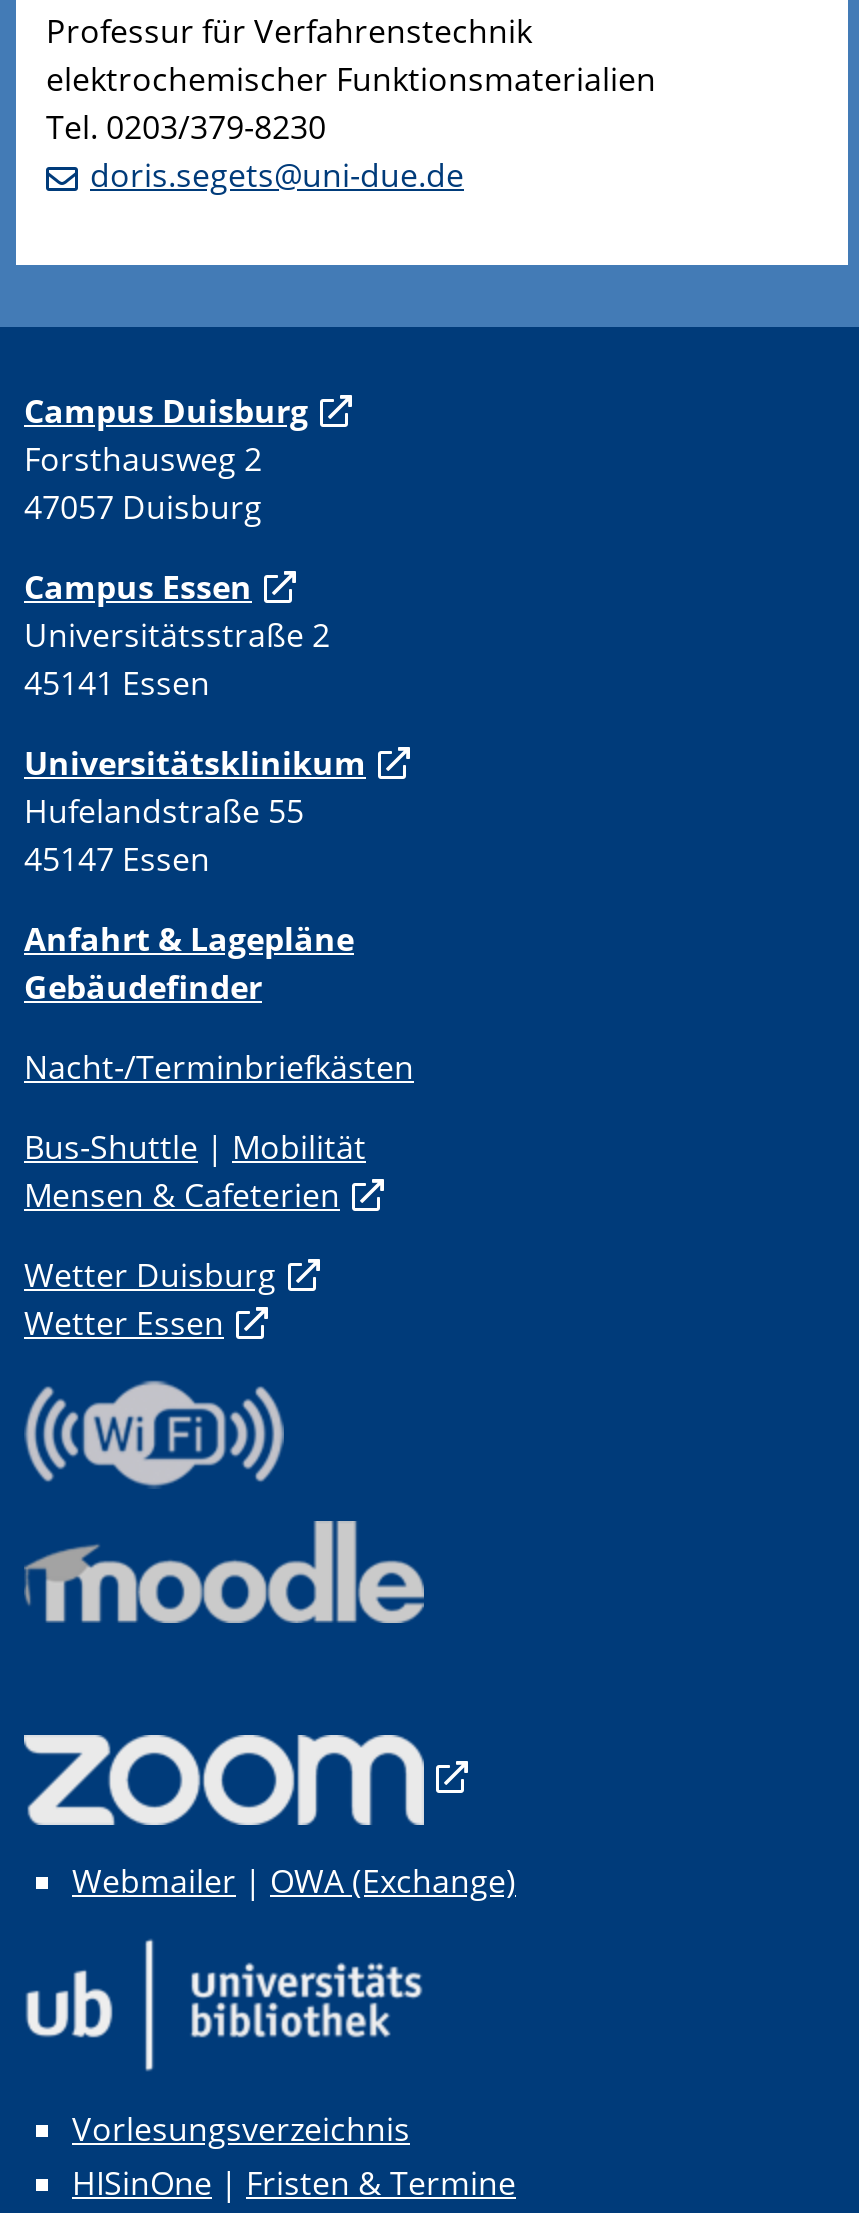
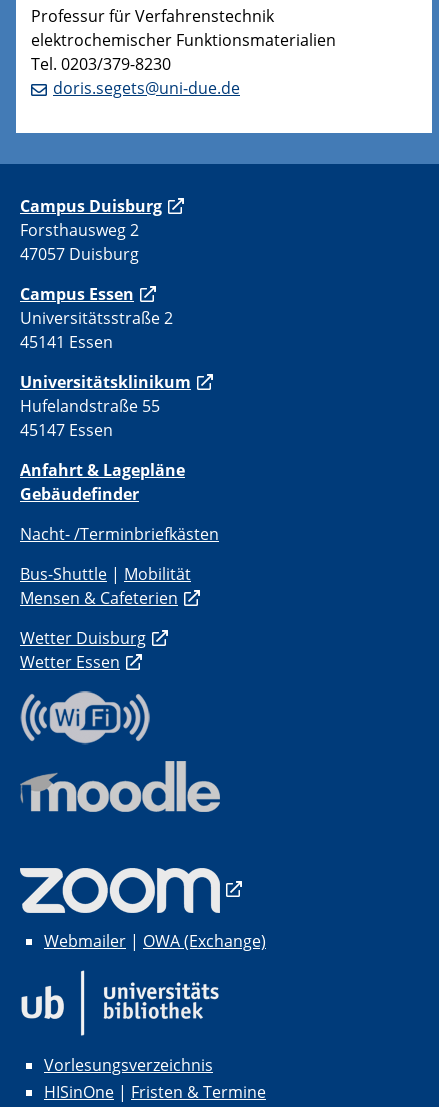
[24,1045,414,1089] Nacht-/Terminbriefkästen -> [20,523,219,545] Nacht- /Terminbriefkästen

